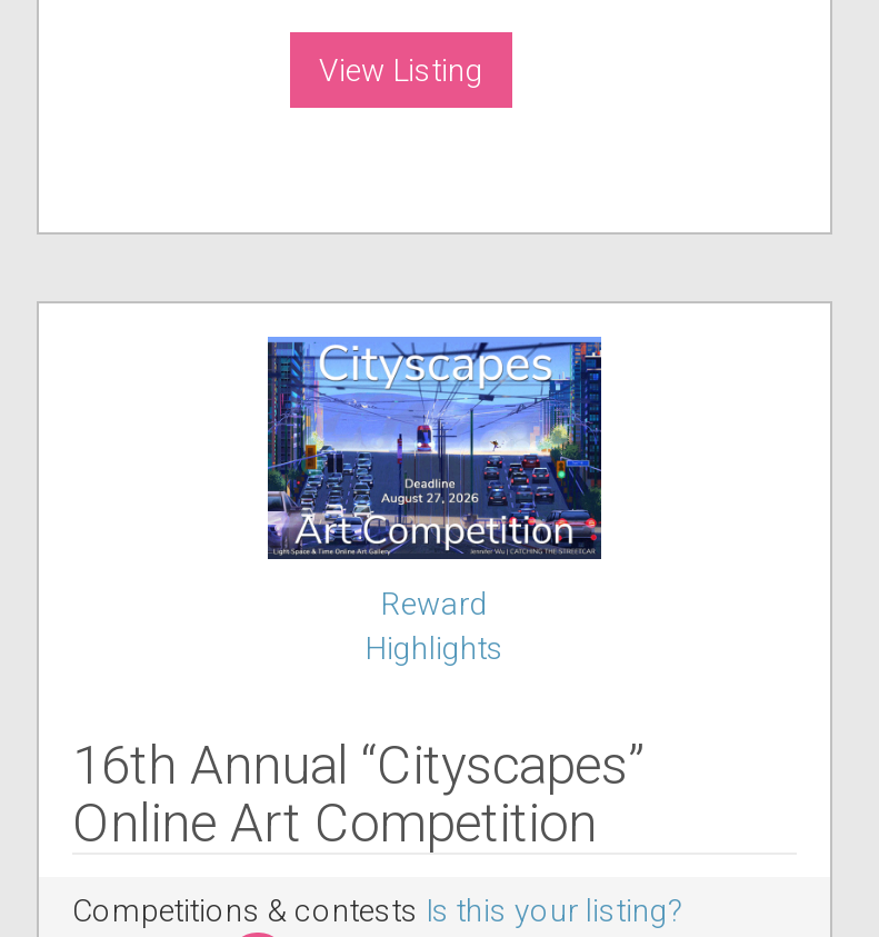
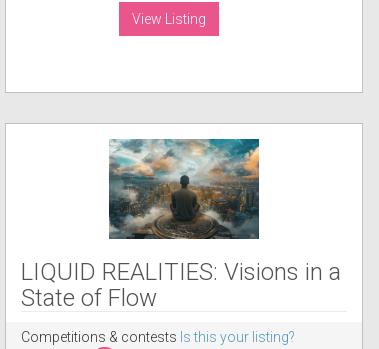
[72,335,643,854] [image] | Reward | Highlights | 16th Annual “Cityscapes” | Online Art Competition -> [21,138,341,312] [image] | LIQUID REALITIES: Visions in a | State of Flow

